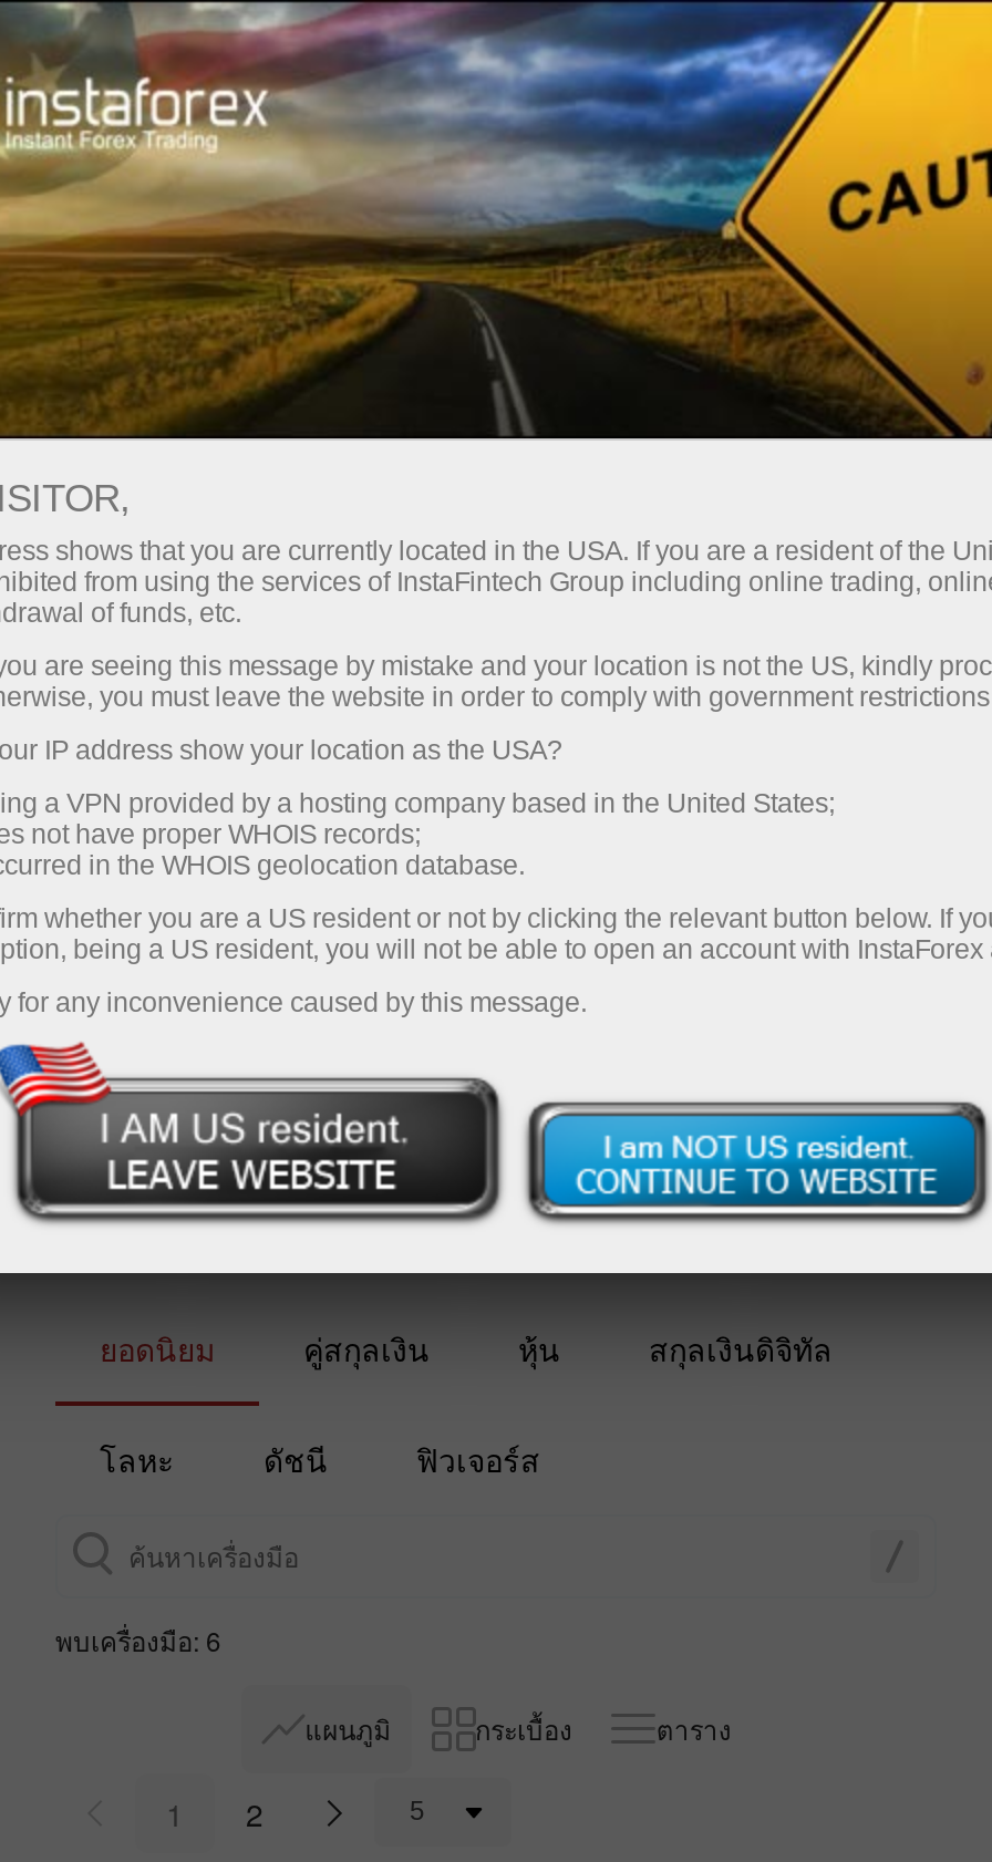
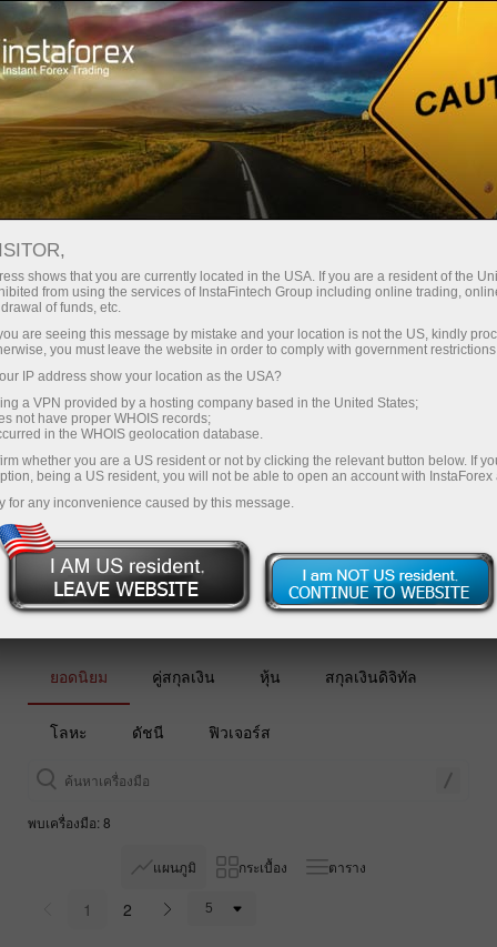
[55,1621,221,1658] พบเครื่องมือ: 6 -> [28,813,111,832] พบเครื่องมือ: 8

